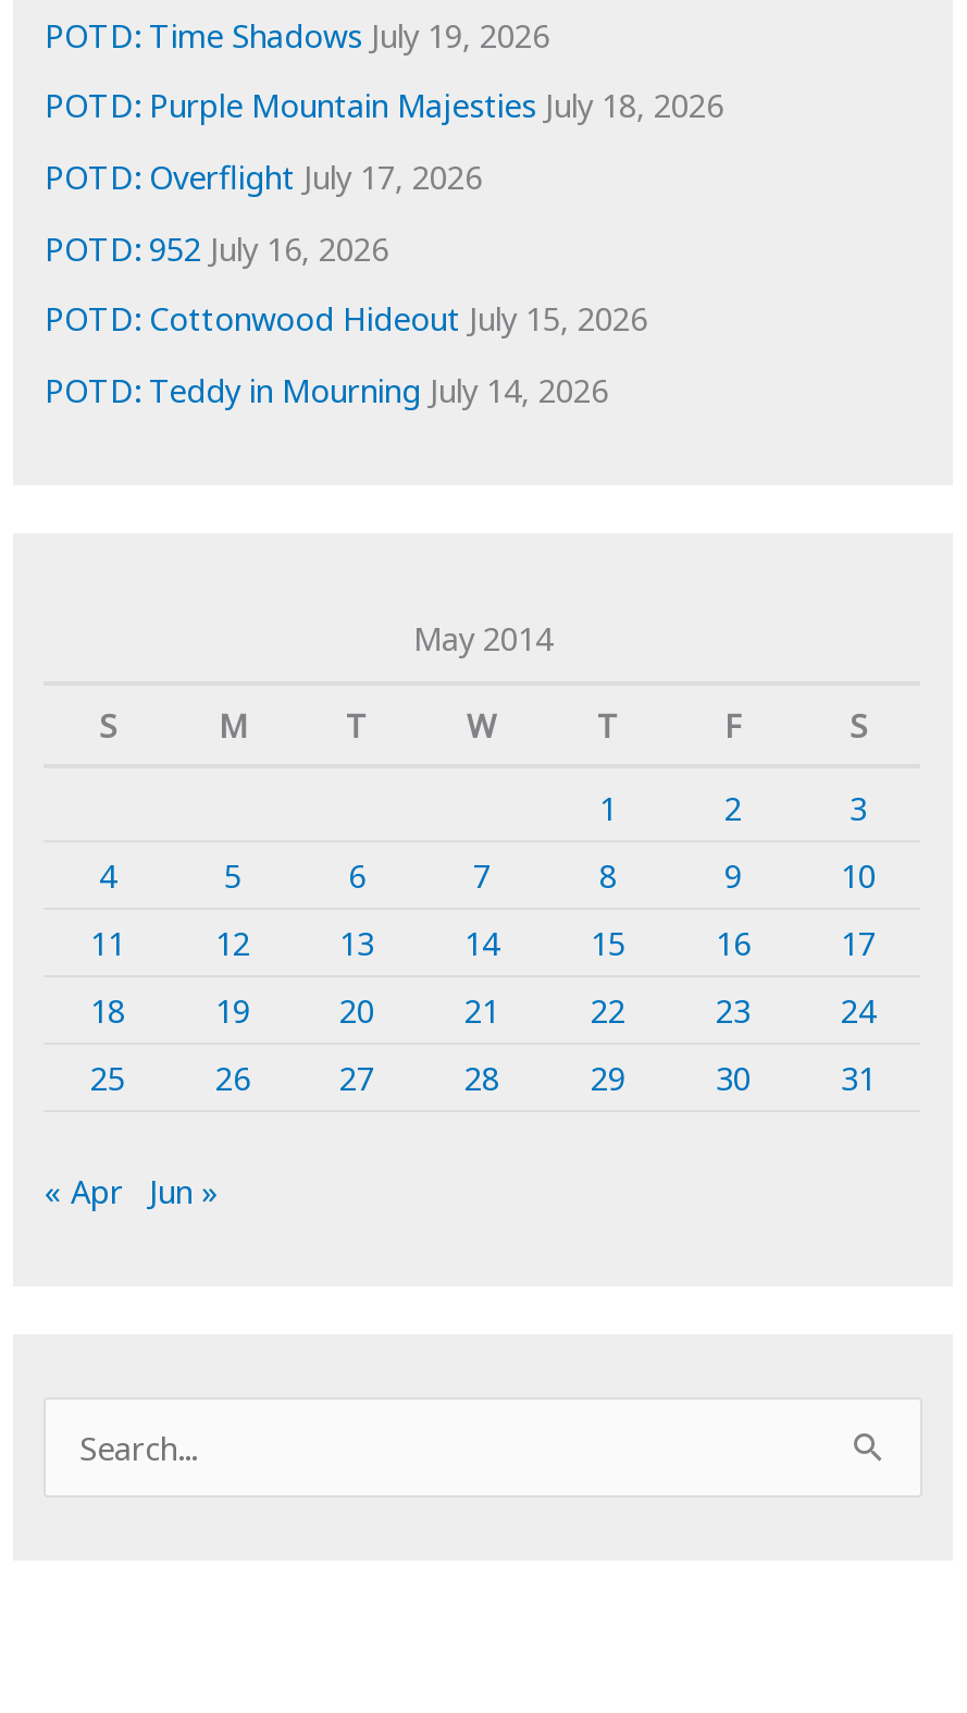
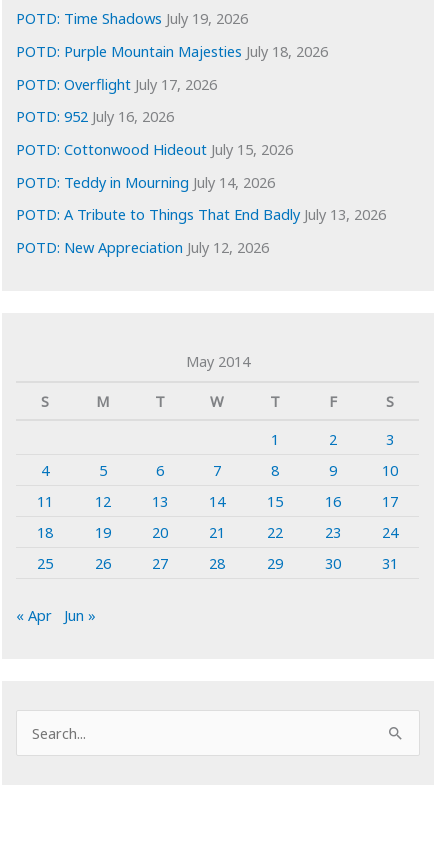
none -> [16,204,386,257] POTD: A Tribute to Things That End Badly July 13, 2026 | POTD: New Appreciation July 12, 2026

